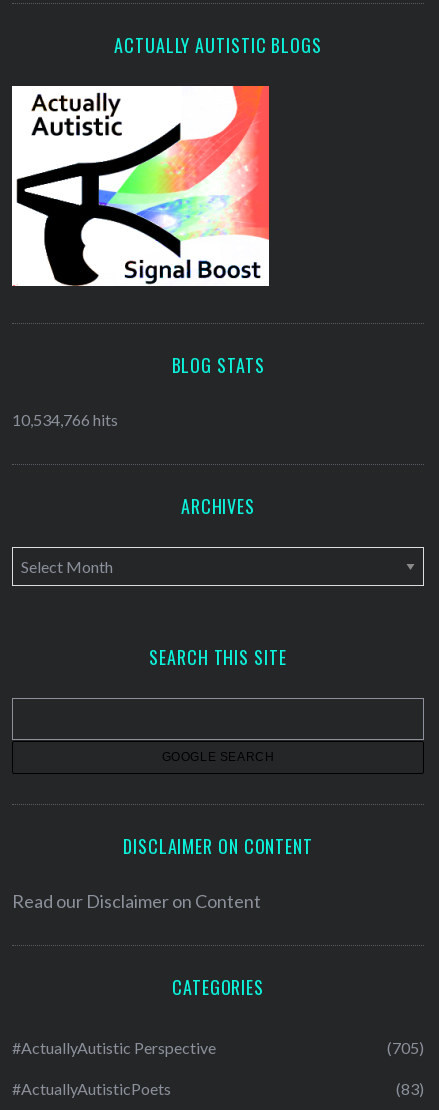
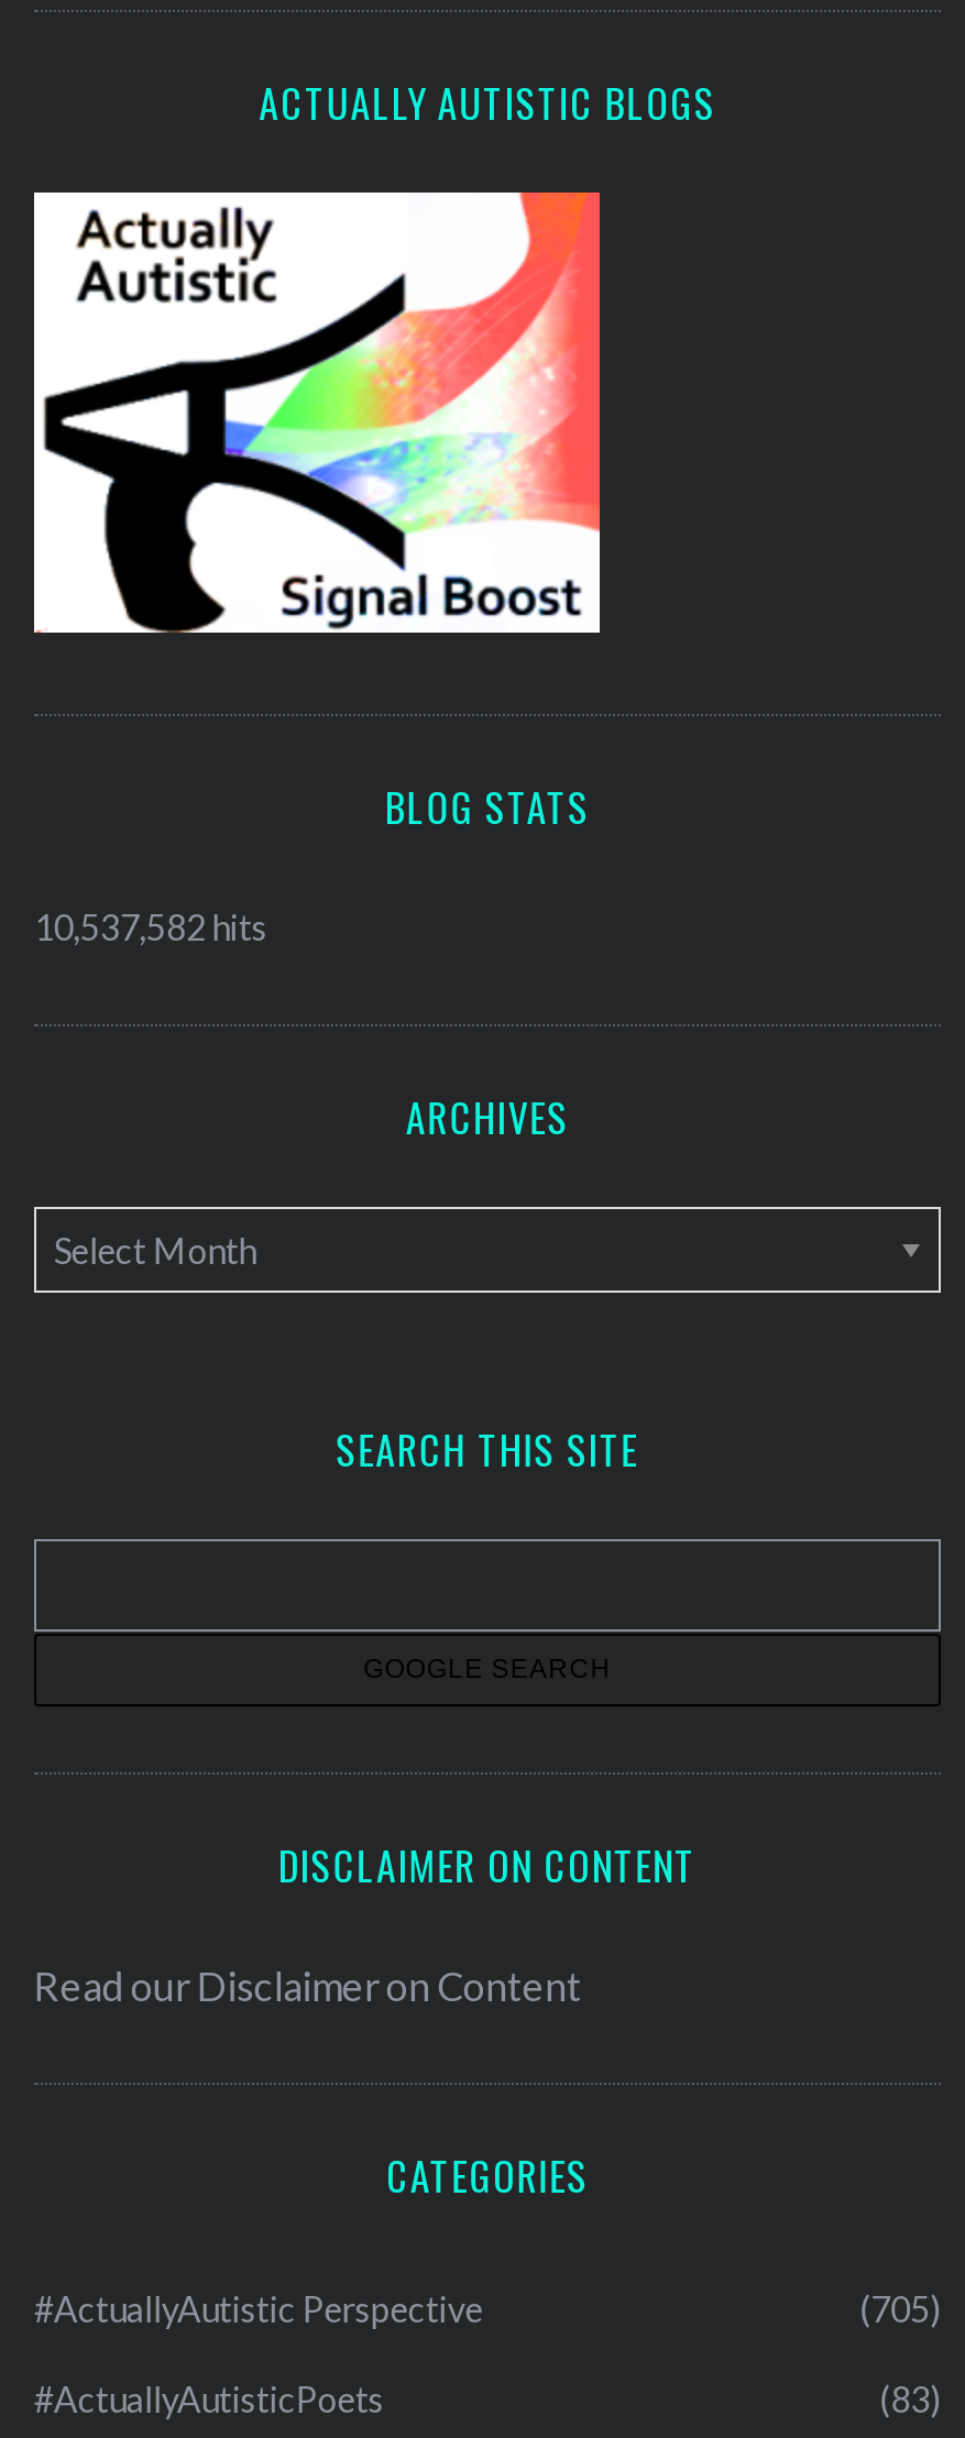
[12,410,118,429] 10,534,766 hits -> [34,907,267,948] 10,537,582 hits

